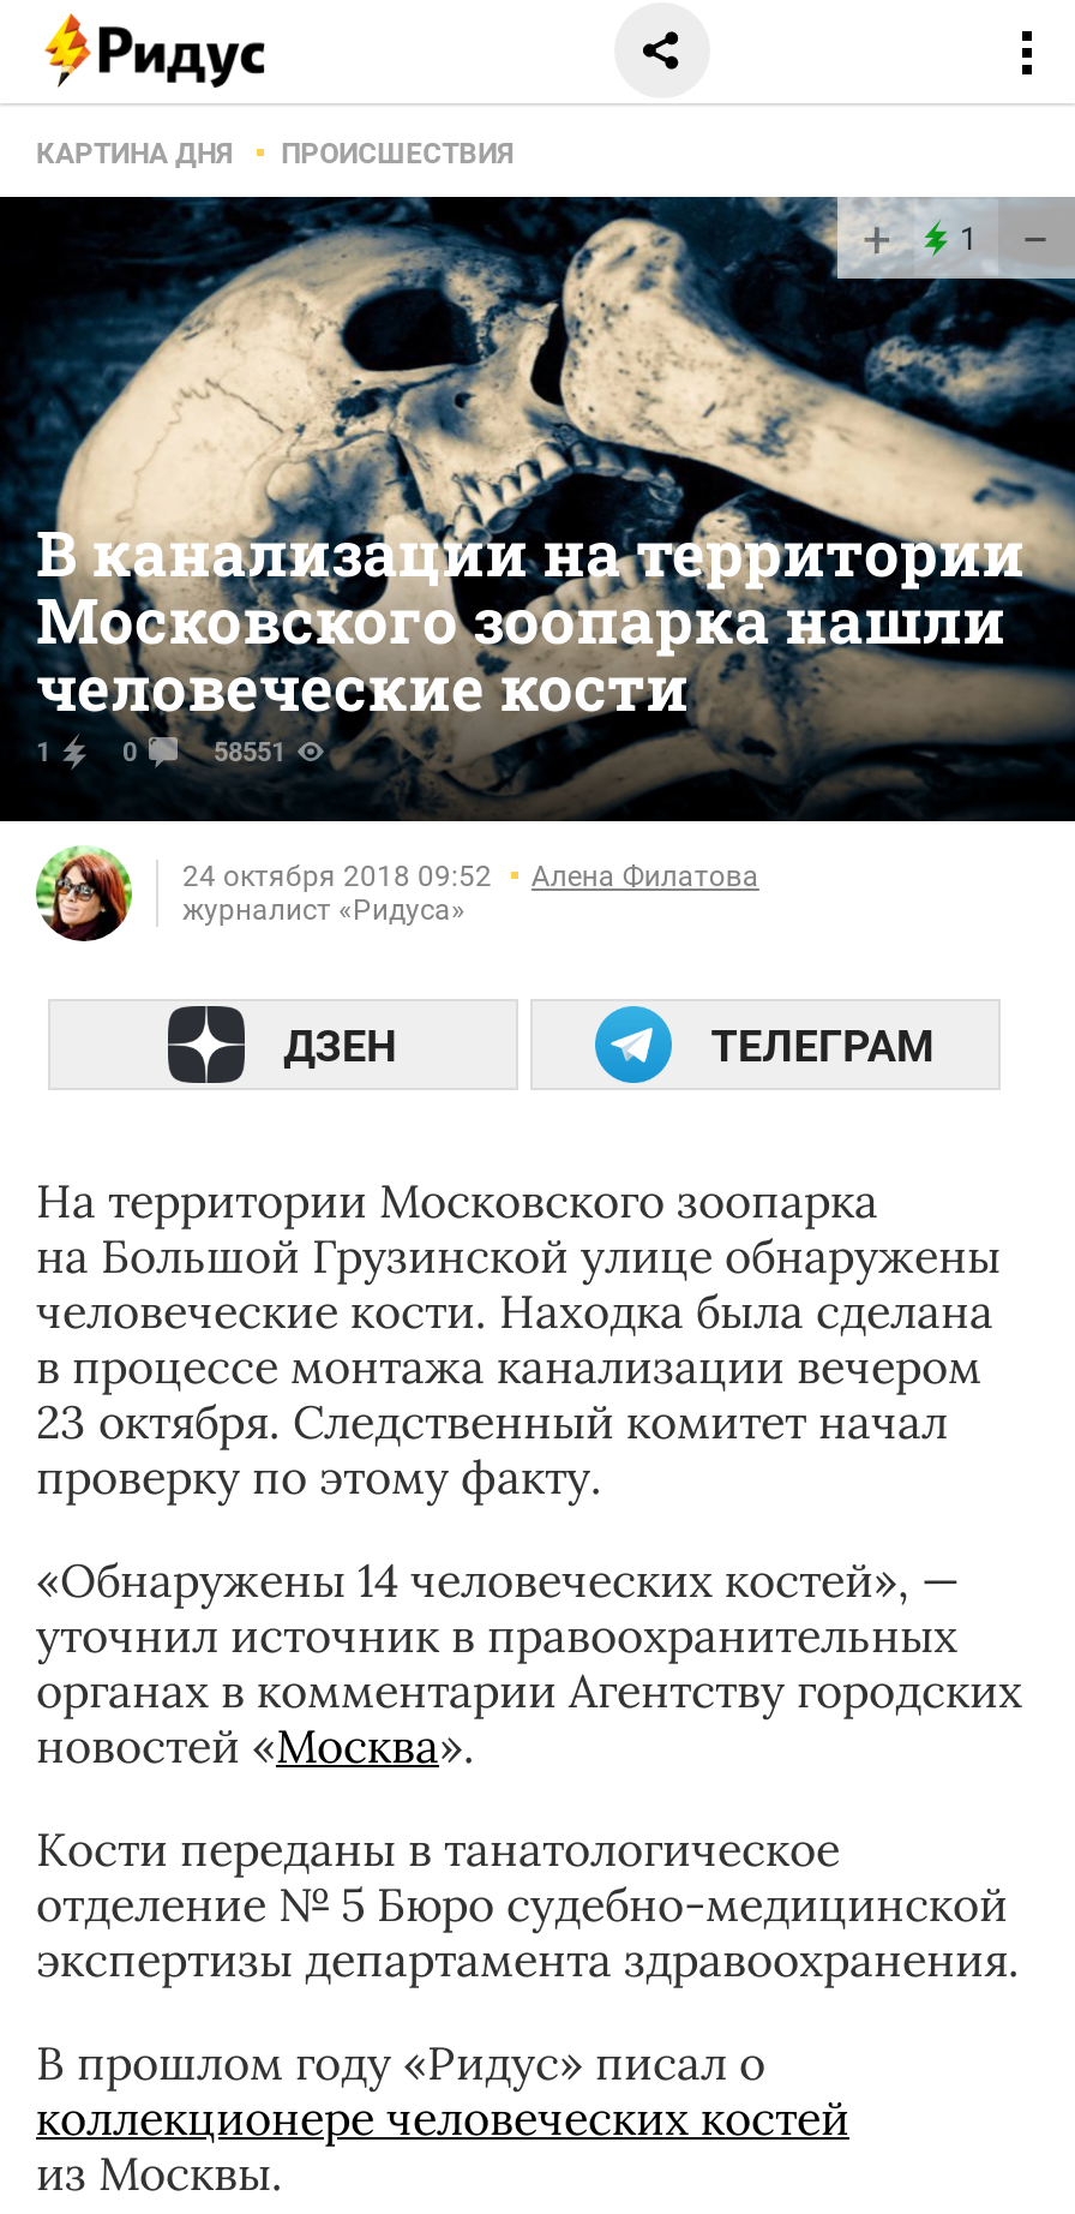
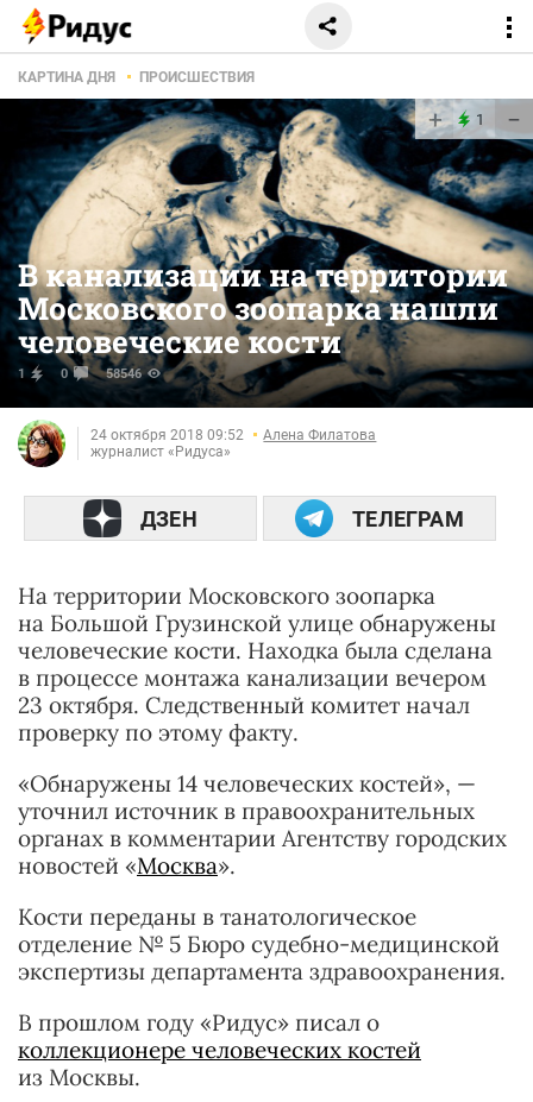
[214,737,286,768] 58551 -> [106,366,142,382] 58546

